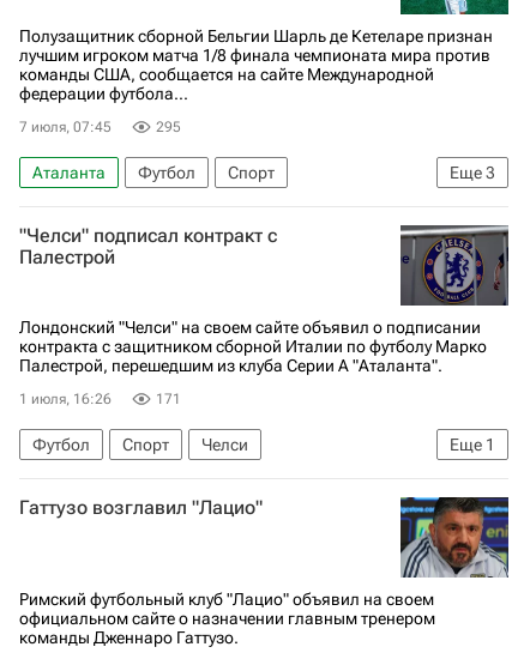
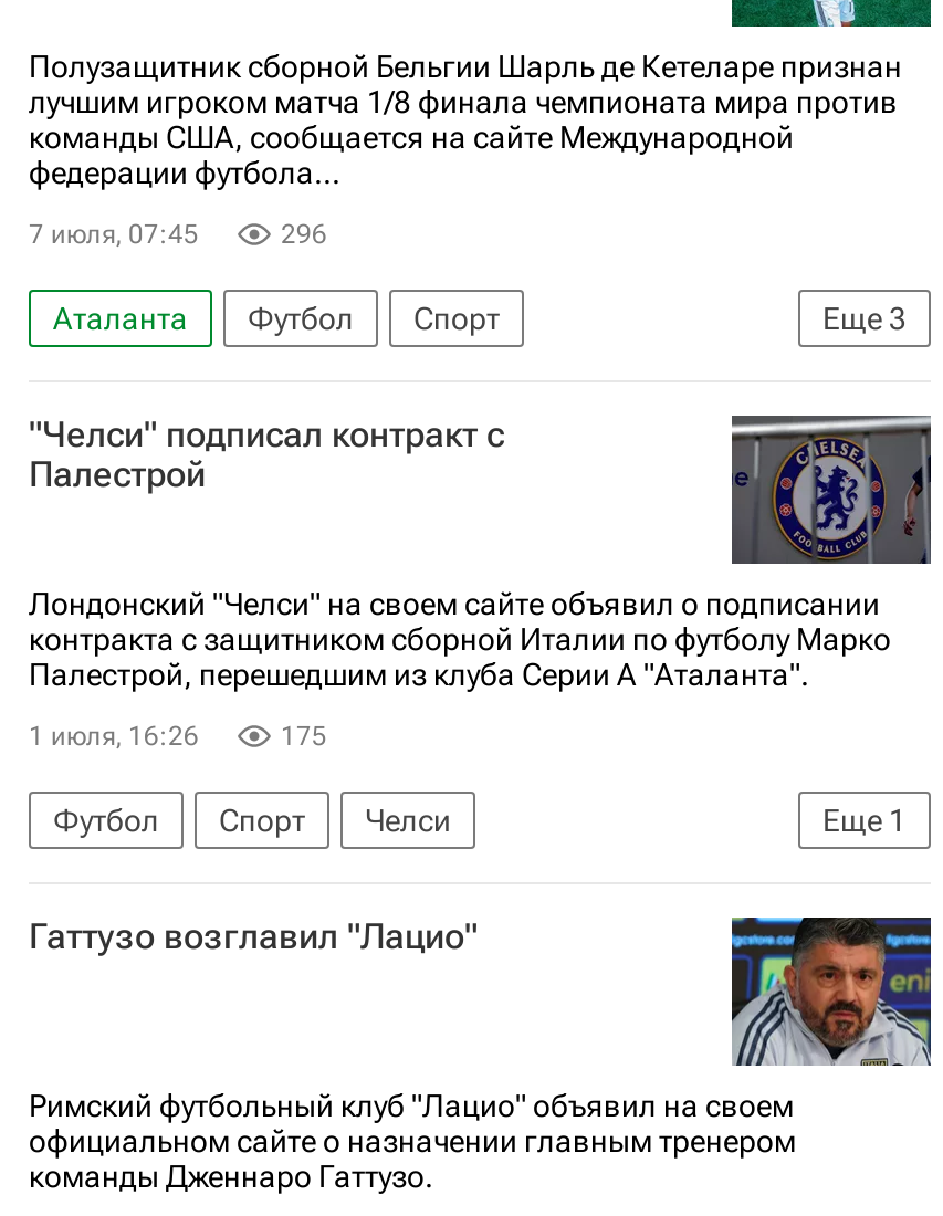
[156,118,181,135] 295 -> [281,218,327,249] 296
[156,390,181,407] 171 -> [281,720,327,751] 175

